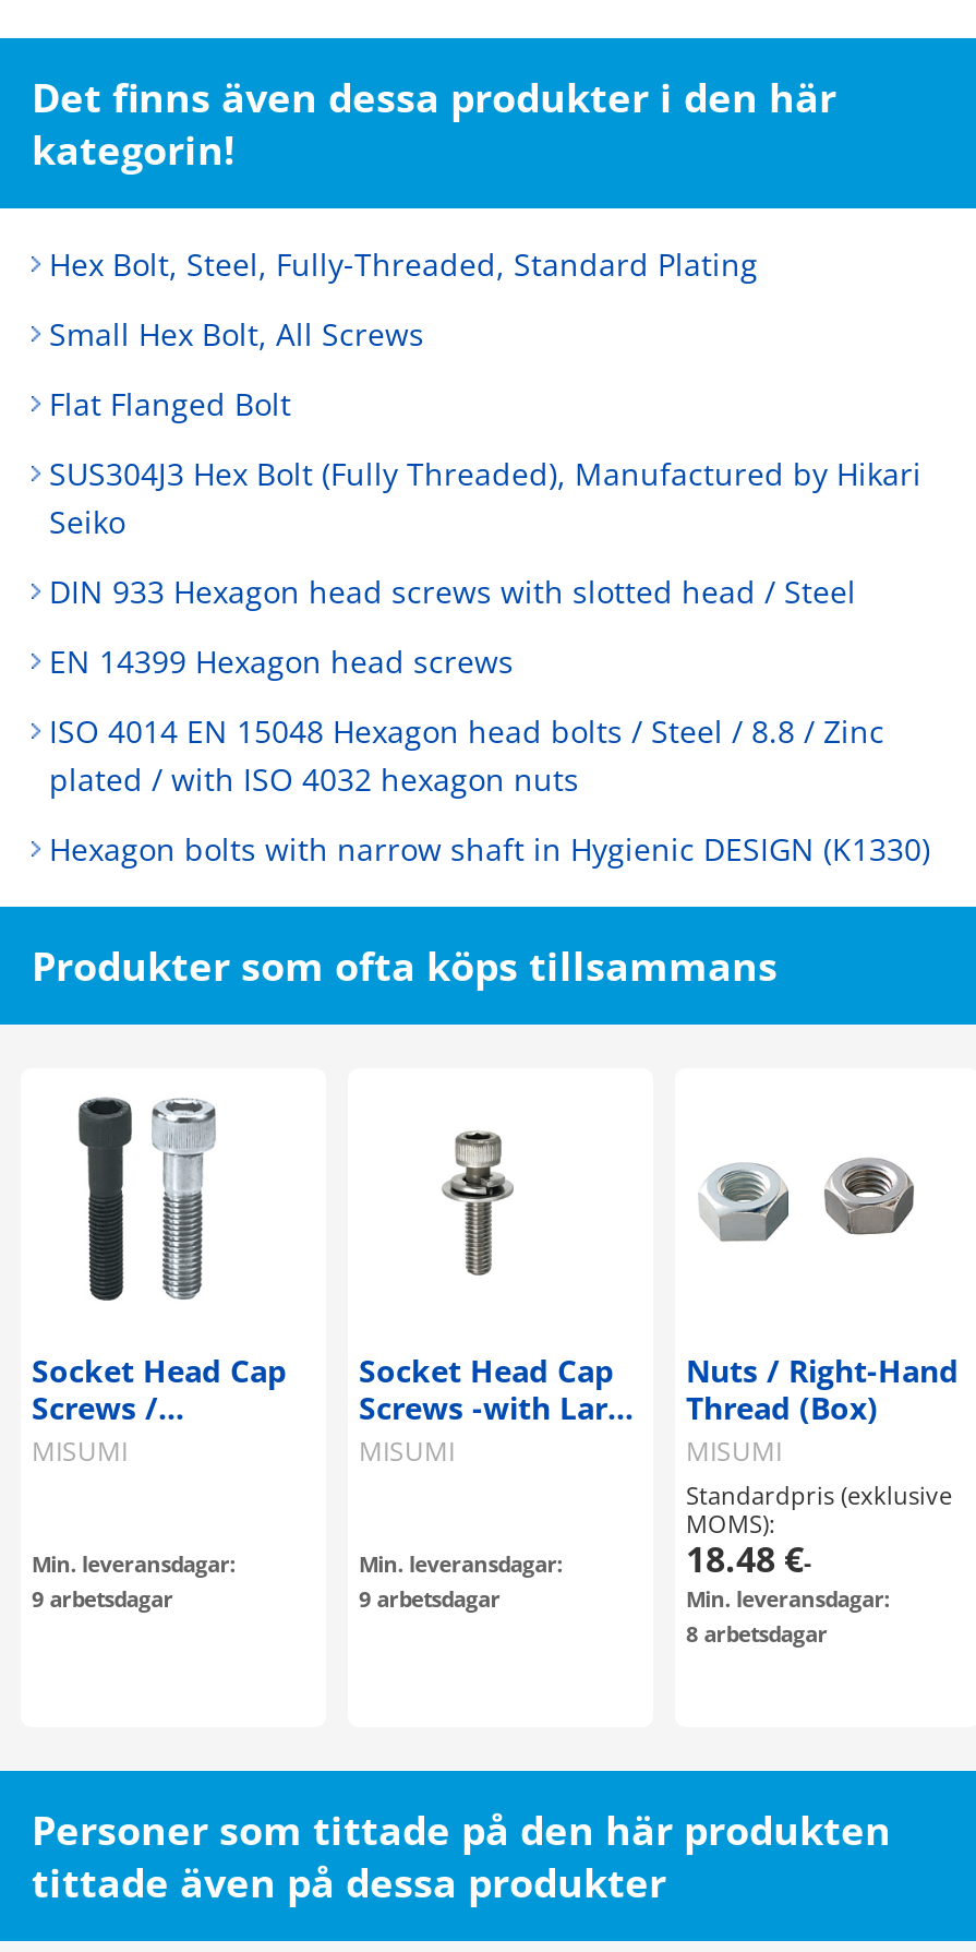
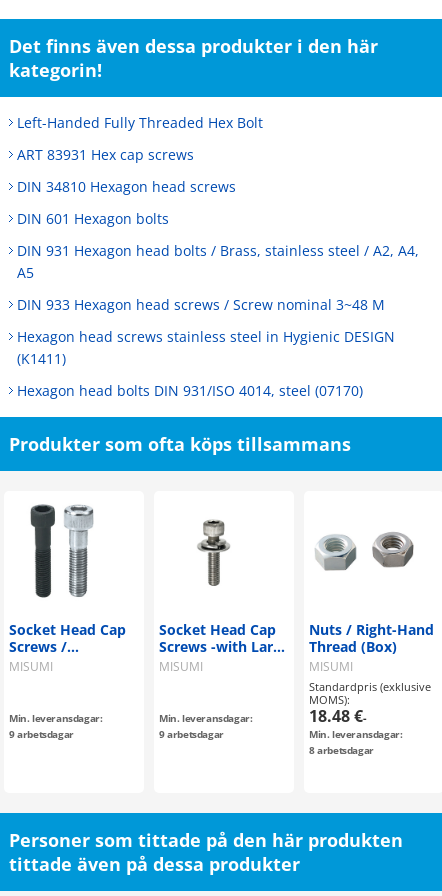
[49,243,758,285] Hex Bolt, Steel, Fully-Threaded, Standard Plating -> [17,113,263,132] Left-Handed Fully Threaded Hex Bolt
[49,313,424,355] Small Hex Bolt, All Screws -> [17,145,194,164] ART 83931 Hex cap screws
[49,383,291,424] Flat Flanged Bolt -> [17,177,236,196] DIN 34810 Hexagon head screws
[49,453,921,542] SUS304J3 Hex Bolt (Fully Threaded), Manufactured by Hikari | Seiko -> [17,209,169,228] DIN 601 Hexagon bolts
[49,571,856,612] DIN 933 Hexagon head screws with slotted head / Steel -> [17,241,419,282] DIN 931 Hexagon head bolts / Brass, stainless steel / A2, A4, | A5
[49,640,514,682] EN 14399 Hexagon head screws -> [17,295,385,314] DIN 933 Hexagon head screws / Screw nominal 3~48 M
[49,710,884,800] ISO 4014 EN 15048 Hexagon head bolts / Steel / 8.8 / Zinc | plated / with ISO 4032 hexagon nuts -> [17,327,395,368] Hexagon head screws stainless steel in Hygienic DESIGN | (K1411)
[49,828,930,870] Hexagon bolts with narrow shaft in Hygienic DESIGN (K1330) -> [17,381,363,400] Hexagon head bolts DIN 931/ISO 4014, steel (07170)

